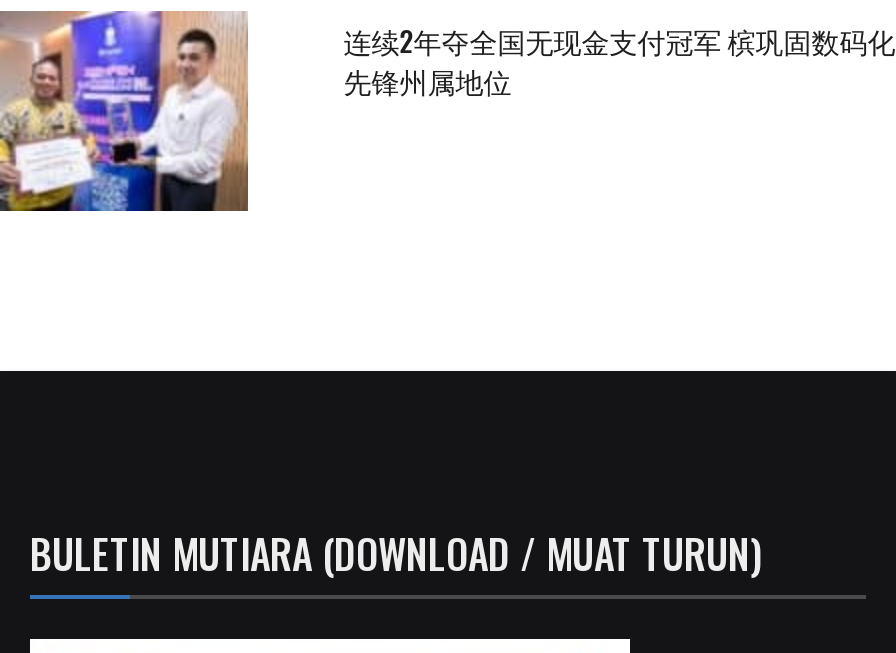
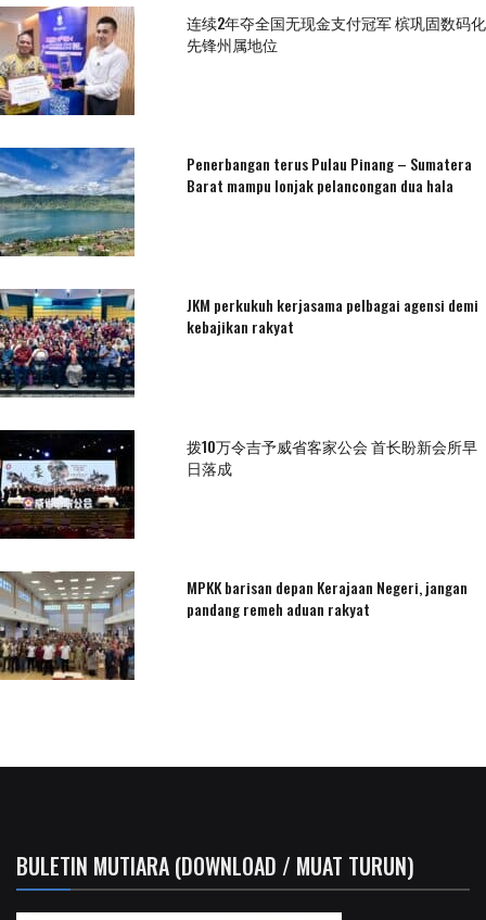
none -> [3,147,136,257] [image]
none -> [3,288,136,399] [image]
none -> [3,429,136,540] [image]
none -> [3,570,136,681] [image]
none -> [186,152,472,196] Penerbangan terus Pulau Pinang – Sumatera | Barat mampu lonjak pelancongan dua hala
none -> [186,293,478,337] JKM perkukuh kerjasama pelbagai agensi demi | kebajikan rakyat
none -> [186,434,477,479] 拨10万令吉予威省客家公会 首长盼新会所早 | 日落成
none -> [186,575,467,620] MPKK barisan depan Kerajaan Negeri, jangan | pandang remeh aduan rakyat

